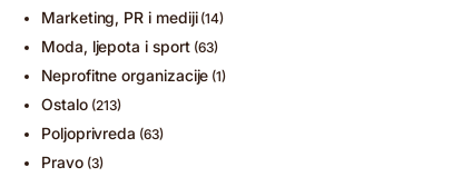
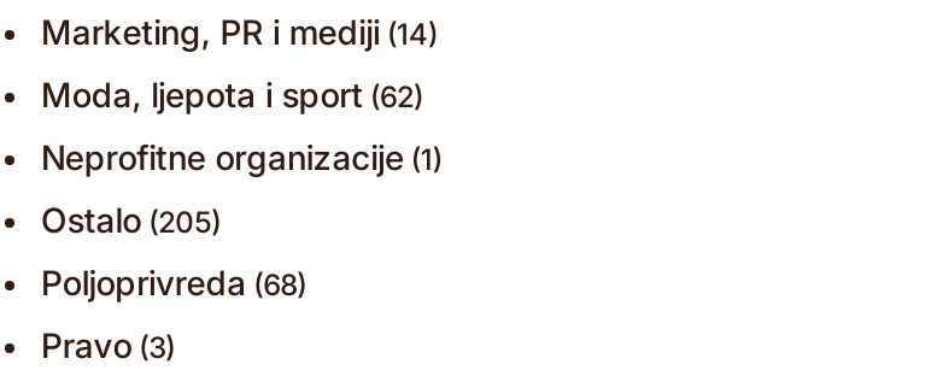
[41,37,218,56] Moda, ljepota i sport (63) -> [41,74,423,114] Moda, ljepota i sport (62)
[41,95,121,114] Ostalo (213) -> [41,199,221,240] Ostalo (205)
[41,124,164,142] Poljoprivreda (63) -> [41,262,307,302] Poljoprivreda (68)

